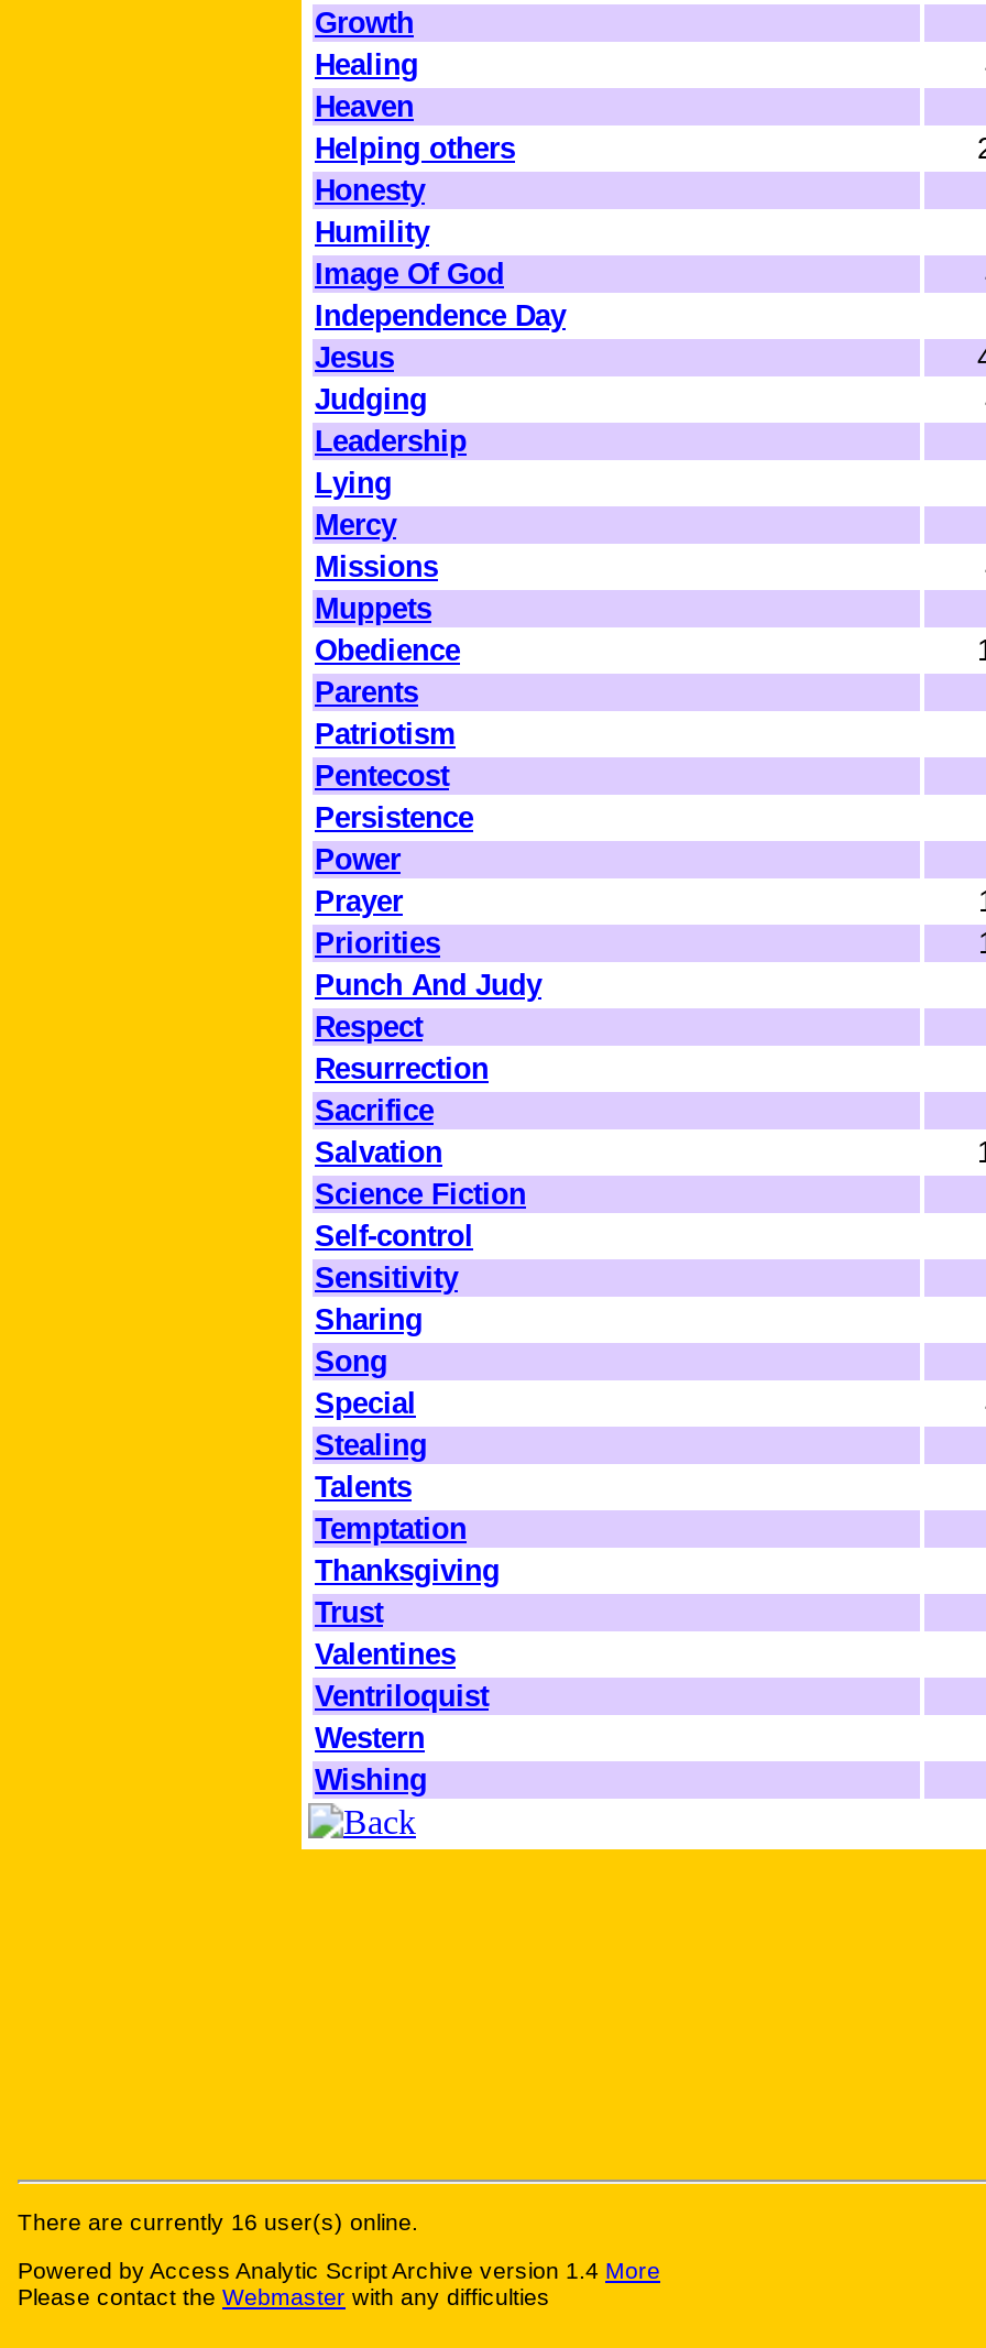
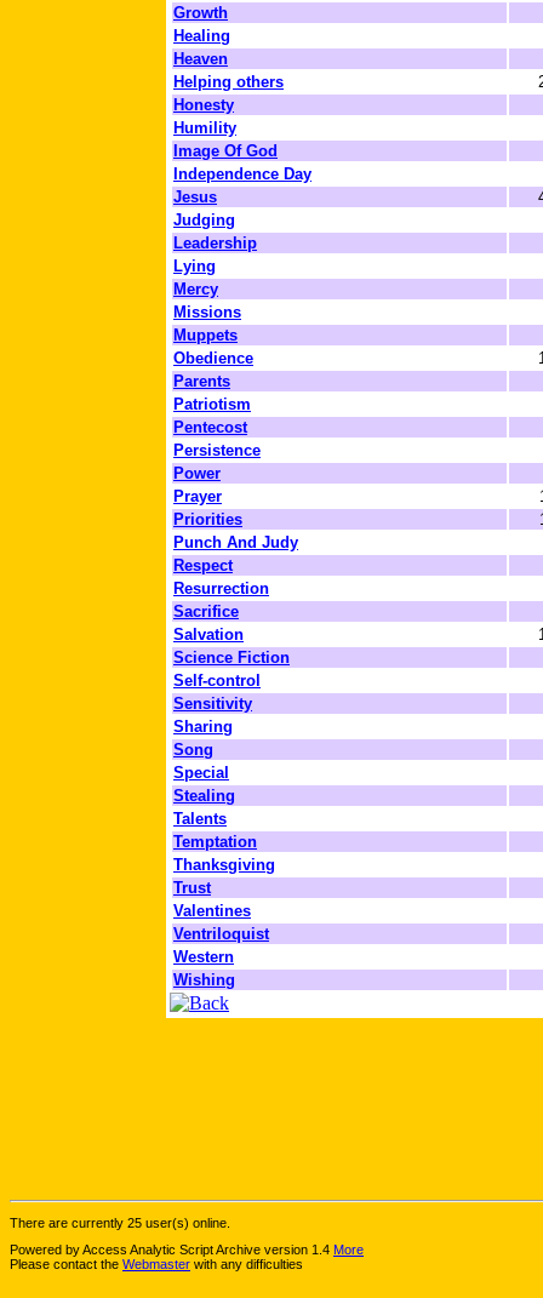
[18,2208,418,2234] There are currently 16 user(s) online. -> [10,1215,230,1230] There are currently 25 user(s) online.

